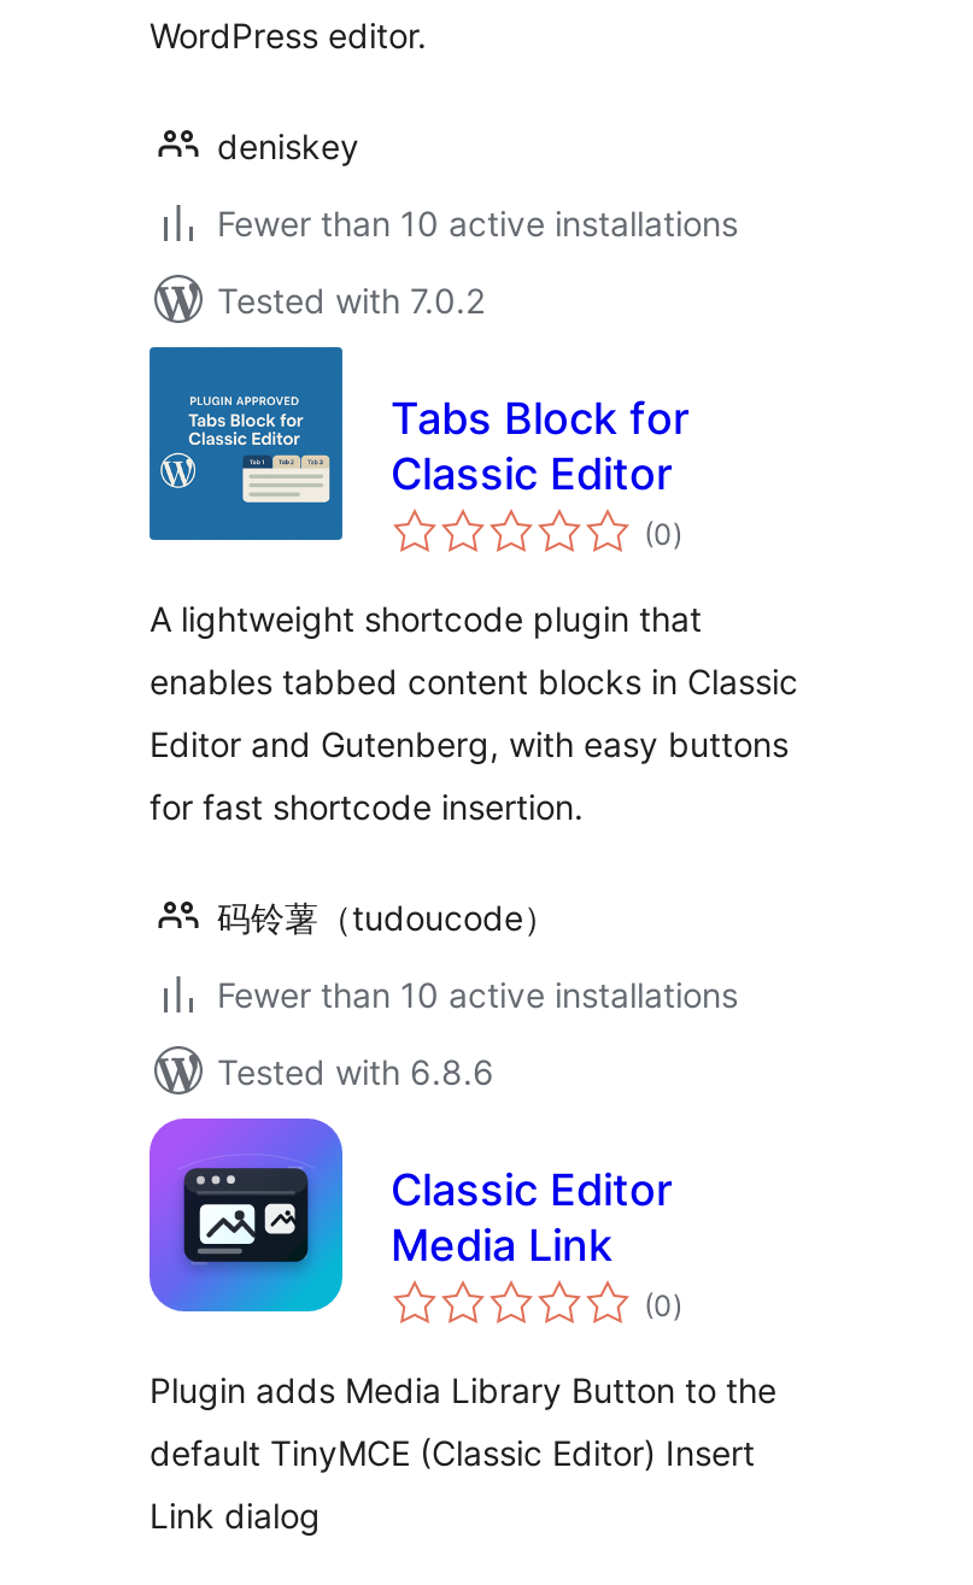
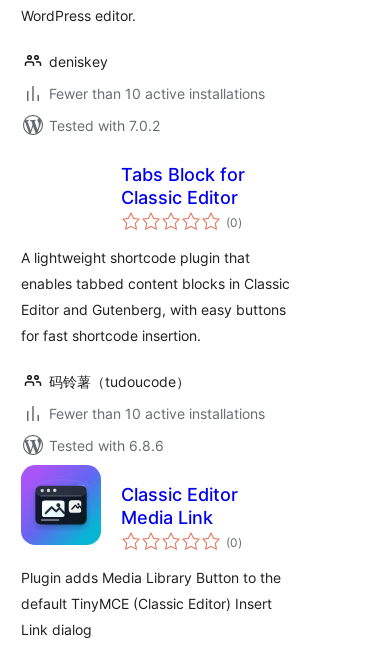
[147,345,345,542] [image] -> none

